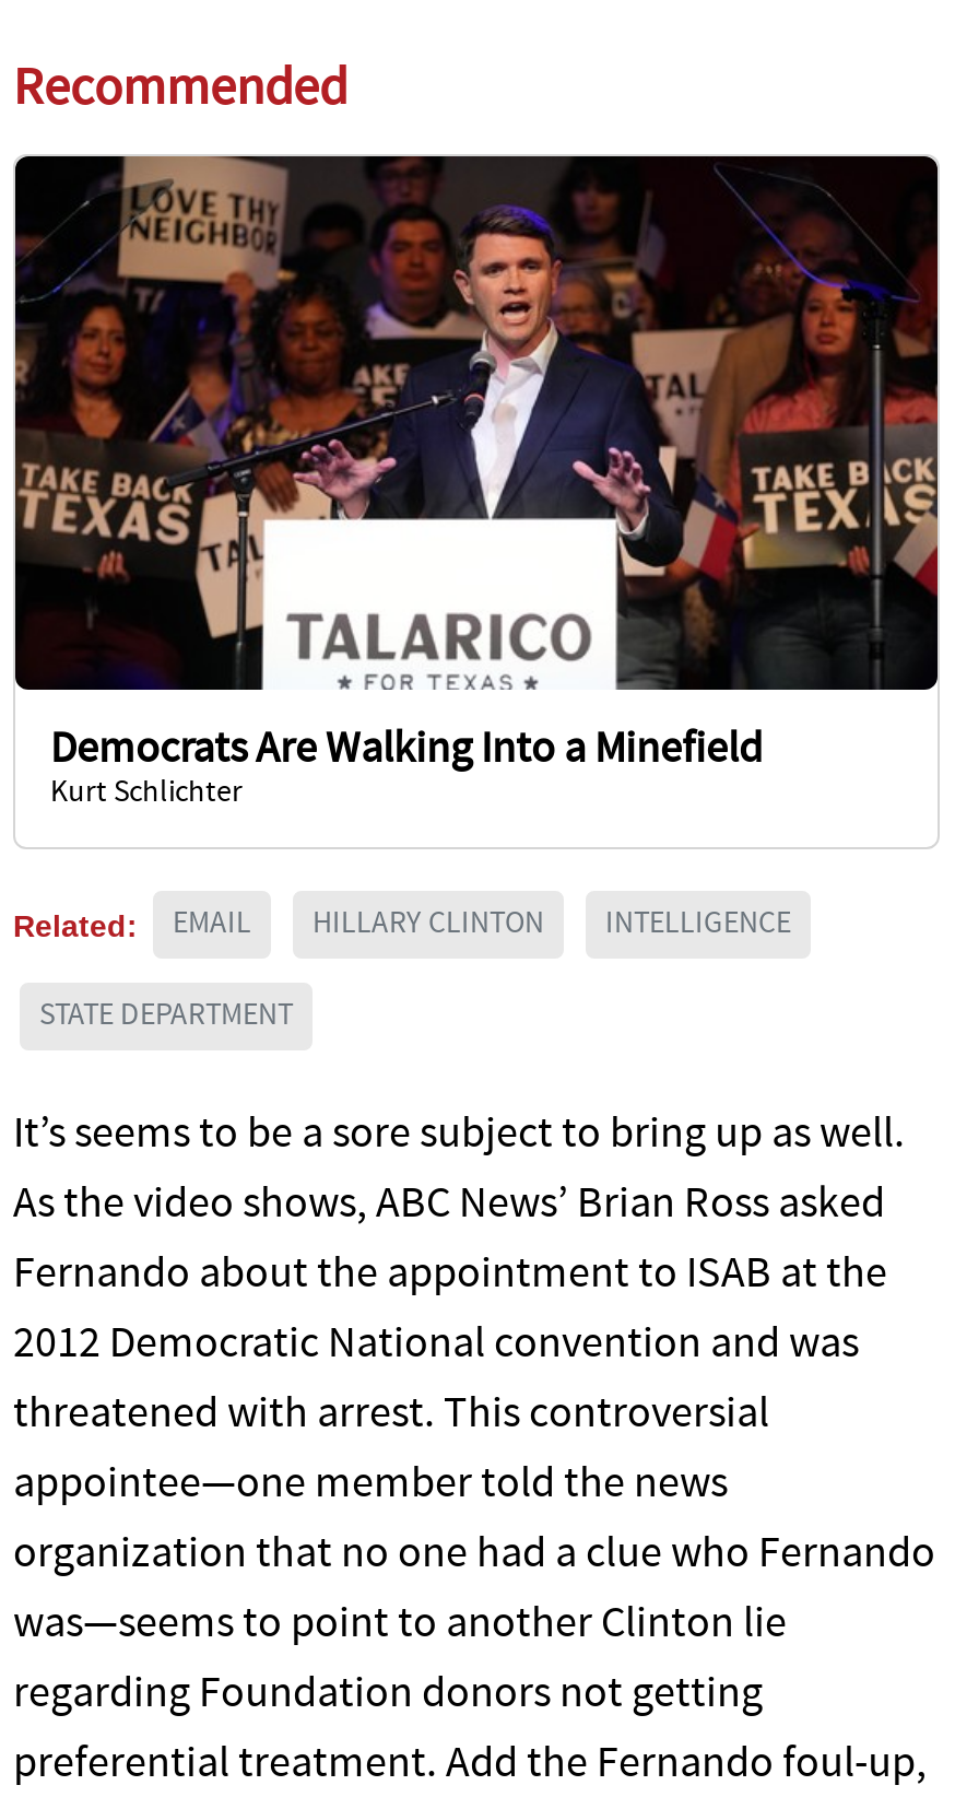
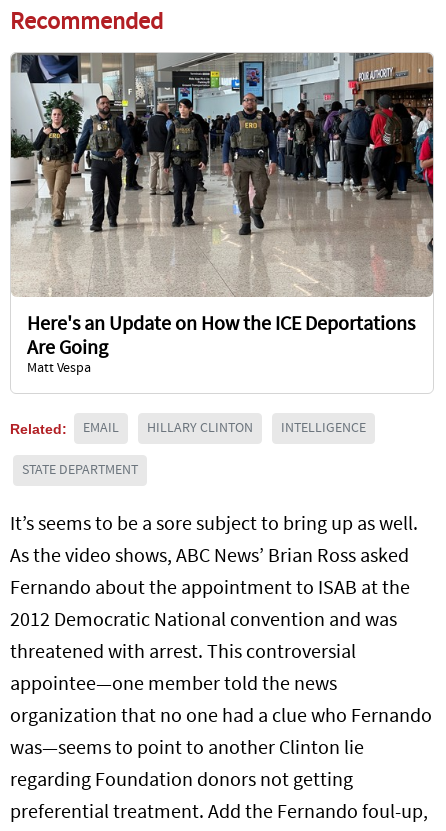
[13,154,938,811] [image] | Democrats Are Walking Into a Minefield | Kurt Schlichter -> [10,52,434,376] [image] | Here's an Update on How the ICE Deportations | Are Going | Matt Vespa

